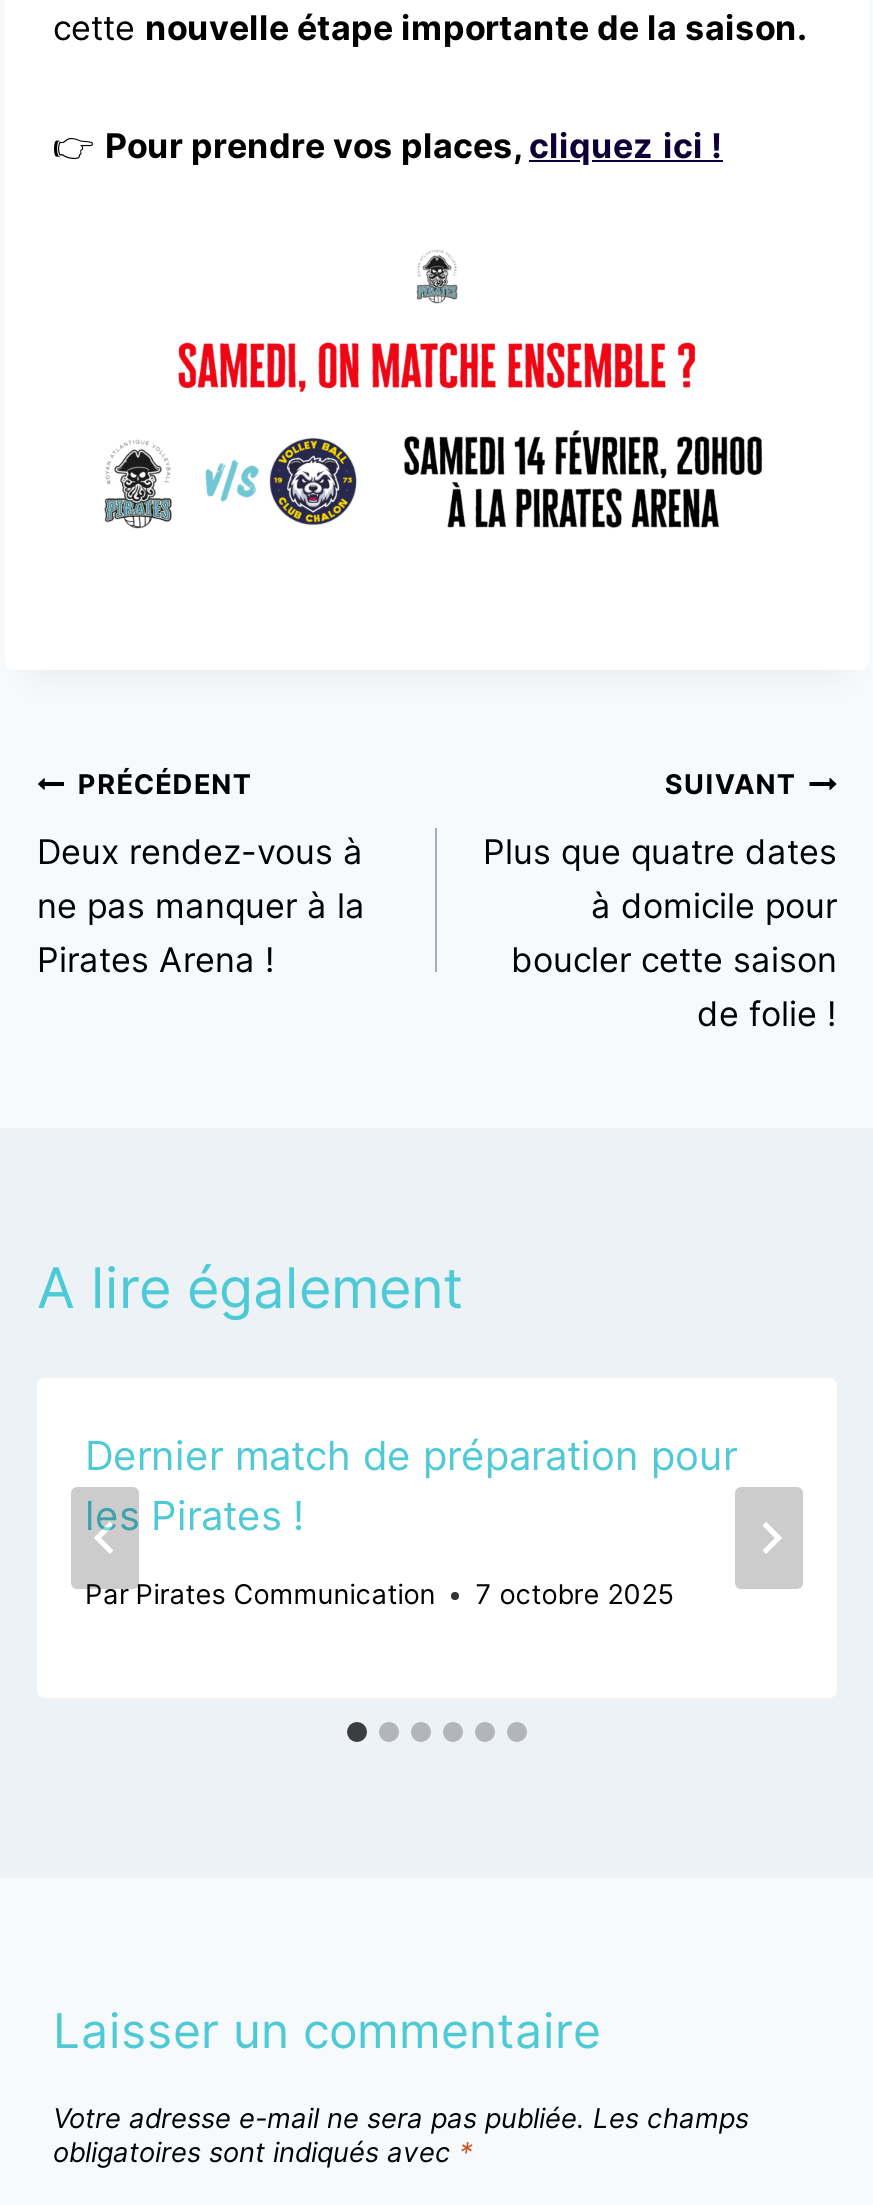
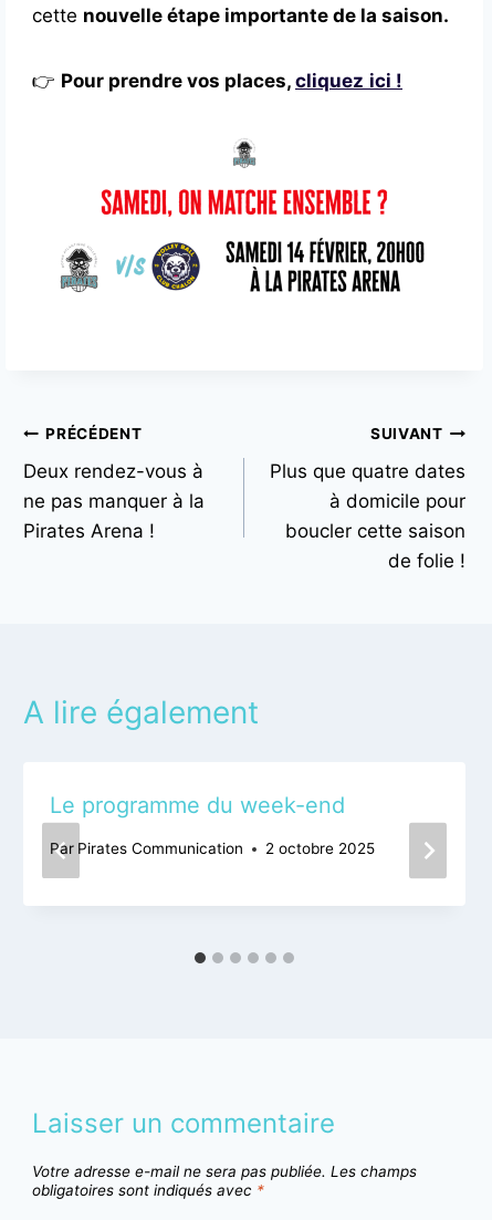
[85,1433,737,1541] Dernier match de préparation pour | les Pirates ! -> [50,792,345,819] Le programme du week-end
[85,1578,673,1610] Par Pirates Communication 7 octobre 2025 -> [50,840,375,857] Par Pirates Communication 2 octobre 2025
moved [85,1578,435,1610] -> [50,840,243,857]: Par Pirates Communication

